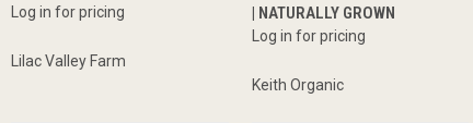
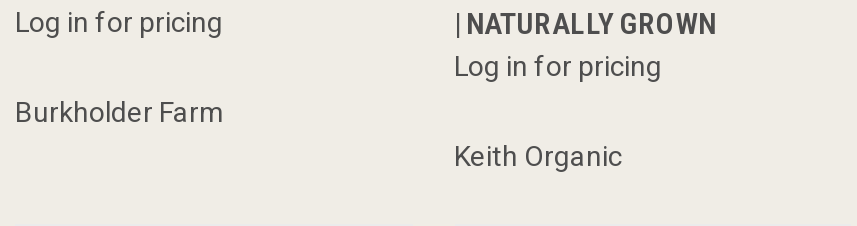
[11,52,126,70] Lilac Valley Farm -> [15,96,225,128] Burkholder Farm

